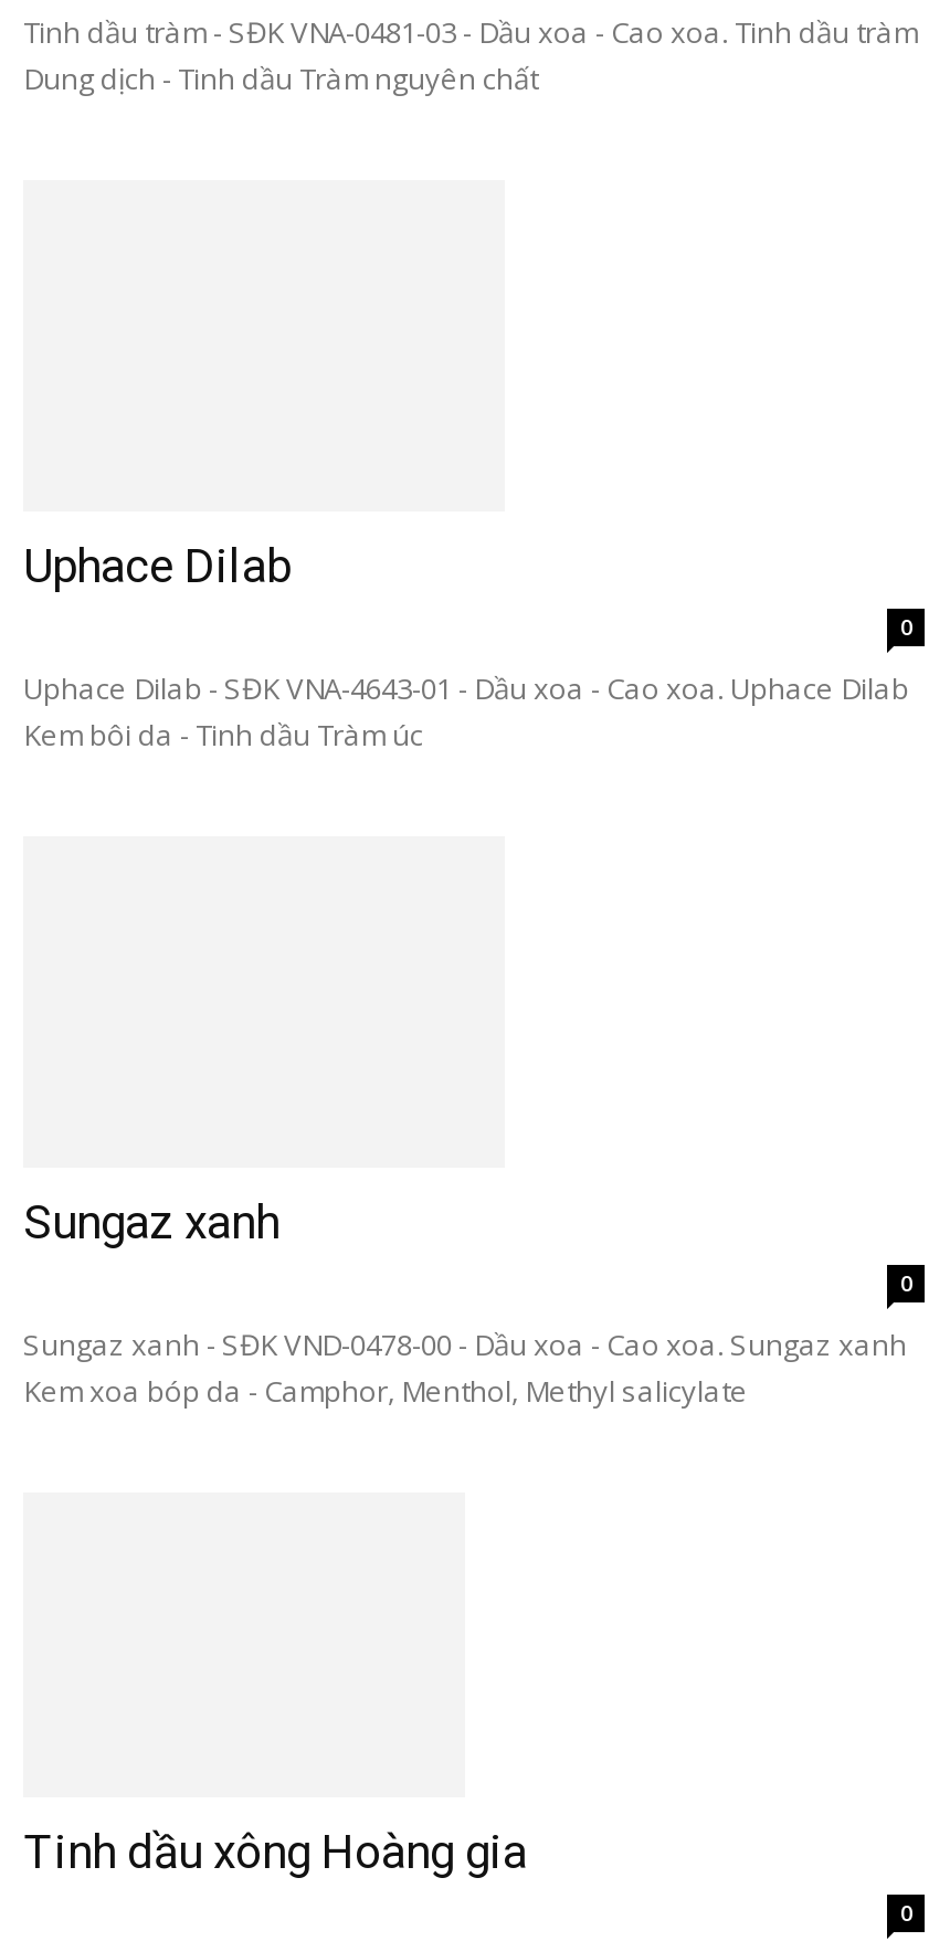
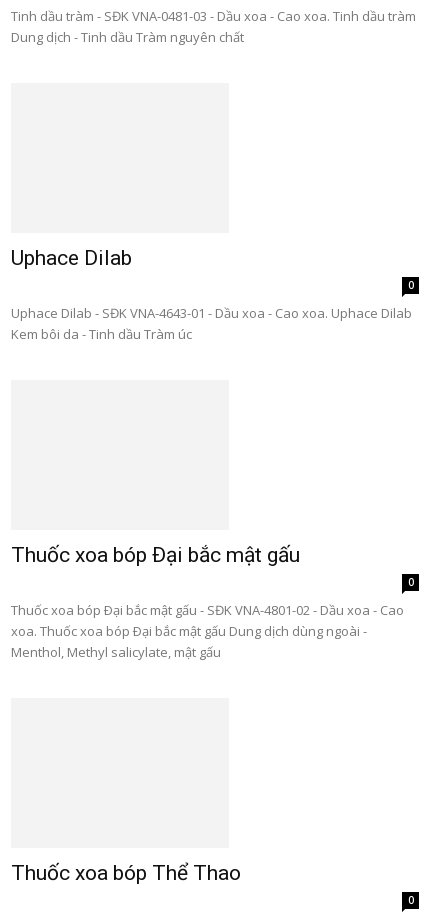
[23,1196,279,1249] Sungaz xanh -> [11,543,300,567] Thuốc xoa bóp Ðại bắc mật gấu
[23,1325,907,1411] Sungaz xanh - SĐK VND-0478-00 - Dầu xoa - Cao xoa. Sungaz xanh | Kem xoa bóp da - Camphor, Menthol, Methyl salicylate -> [11,601,404,661] Thuốc xoa bóp Ðại bắc mật gấu - SĐK VNA-4801-02 - Dầu xoa - Cao | xoa. Thuốc xoa bóp Ðại bắc mật gấu Dung dịch dùng ngoài - | Menthol, Methyl salicylate, mật gấu
[23,1825,527,1878] Tinh dầu xông Hoàng gia -> [11,861,241,885] Thuốc xoa bóp Thể Thao

